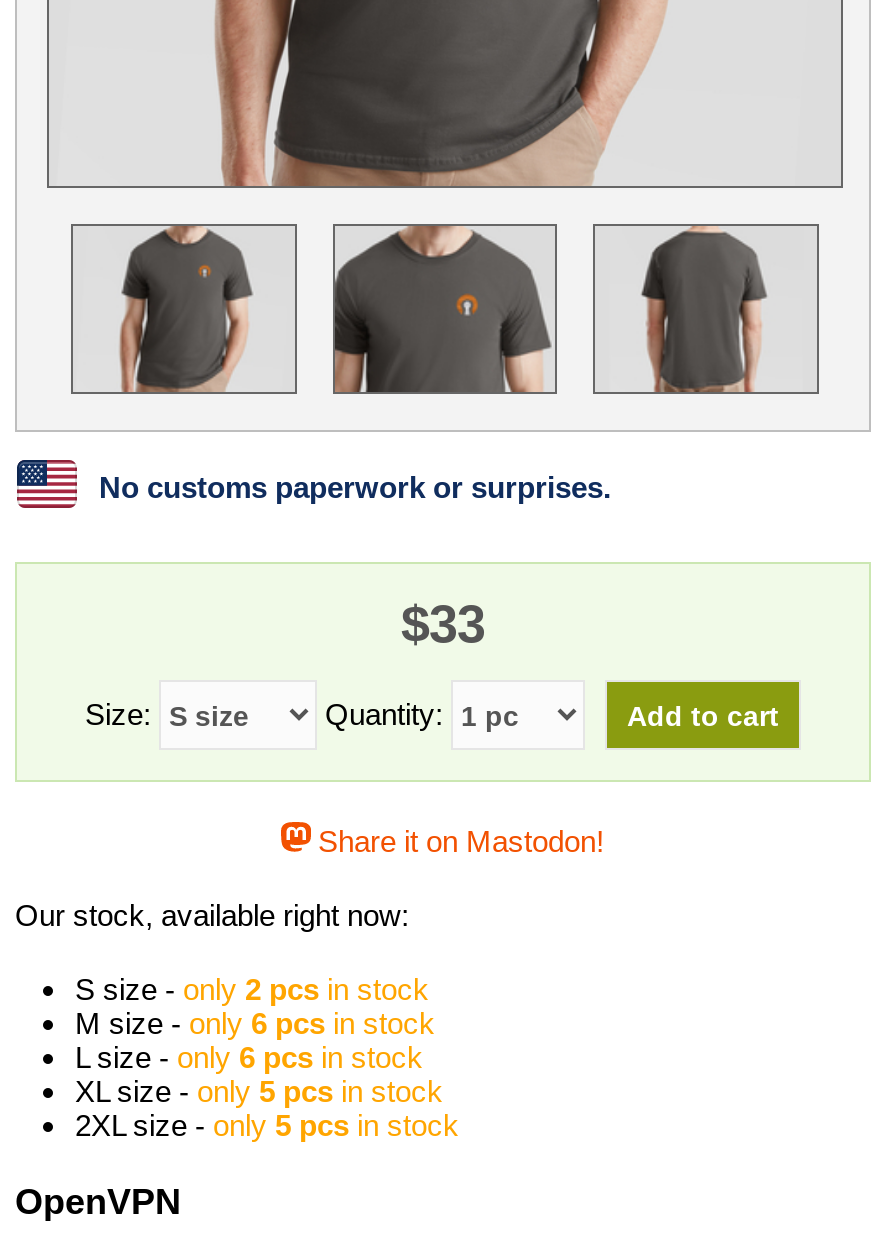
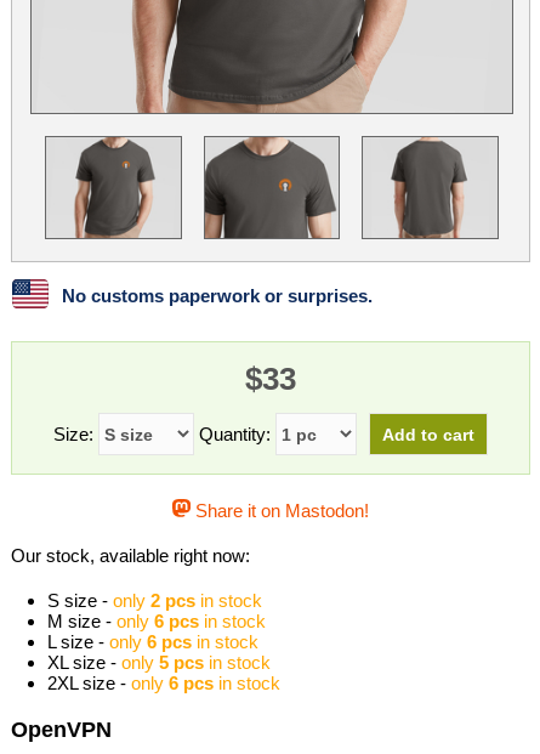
[75,1108,459,1142] 2XL size - only 5 pcs in stock -> [47,673,280,694] 2XL size - only 6 pcs in stock

